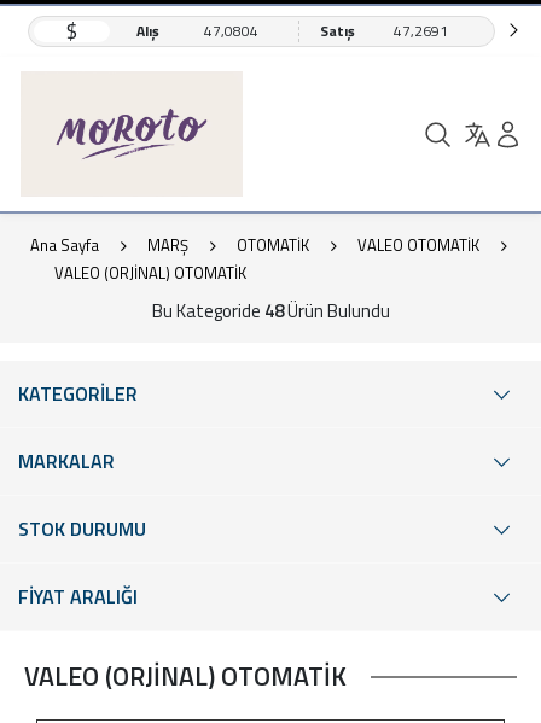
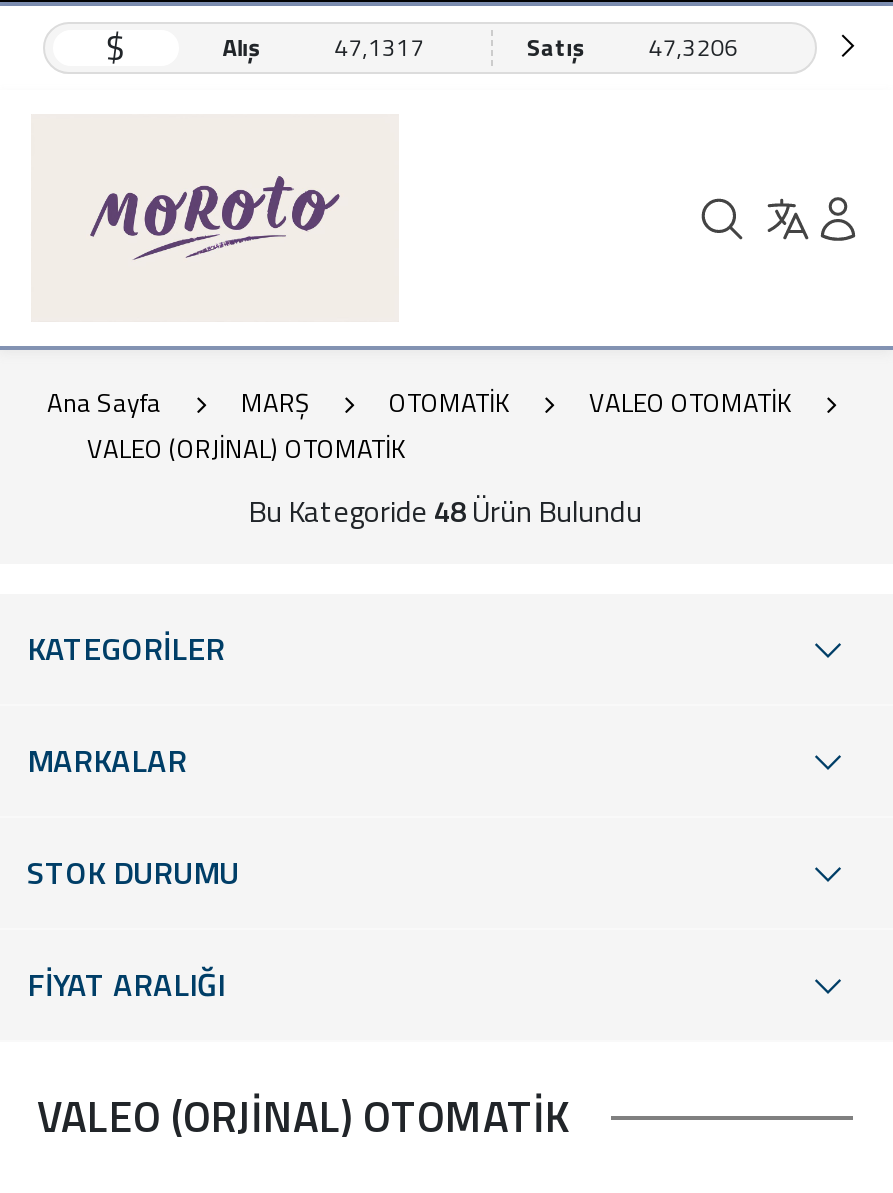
[204,19,258,42] 47,0804 -> [334,28,424,66] 47,1317
[320,19,448,42] Satış 47,2691 -> [527,28,738,66] Satış 47,3206

